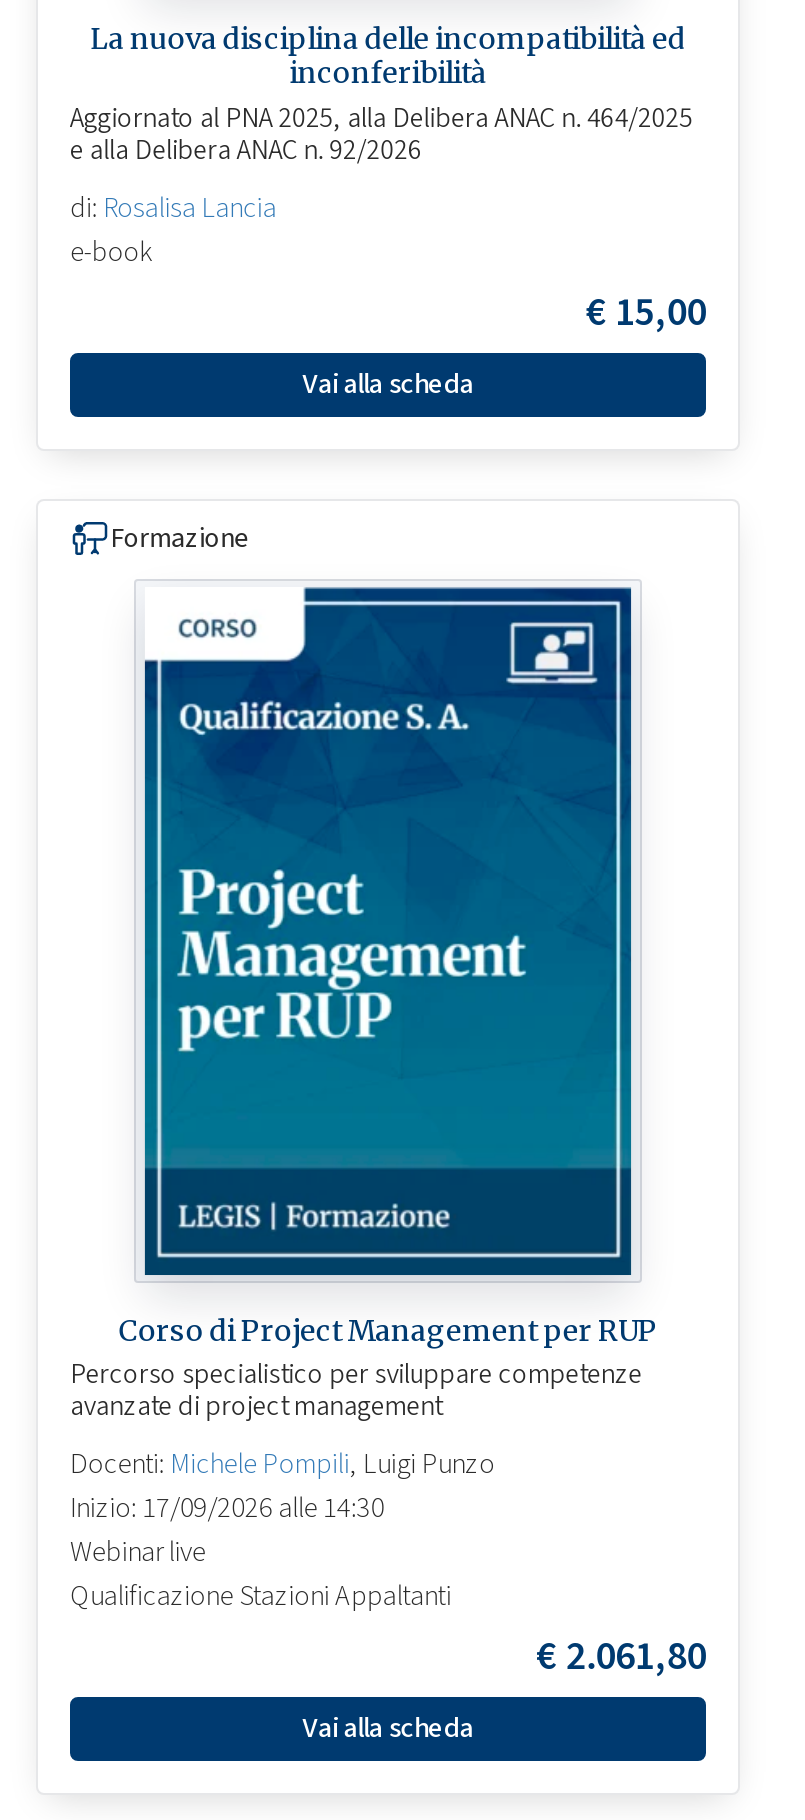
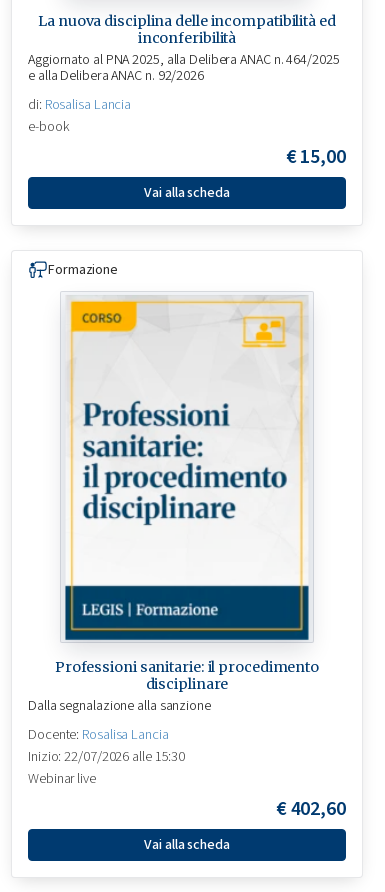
[70,586,658,1529] [image] | Corso di Project Management per RUP | Percorso specialistico per sviluppare competenze | avanzate di project management | Docenti: Michele Pompili, Luigi Punzo | Inizio: 17/09/2026 alle 14:30 -> [28,296,319,767] [image] | Professioni sanitarie: il procedimento | disciplinare | Dalla segnalazione alla sanzione | Docente: Rosalisa Lancia | Inizio: 22/07/2026 alle 15:30
[70,1575,706,1685] Qualificazione Stazioni Appaltanti | €2.061,80 -> [276,795,346,823] €402,60

